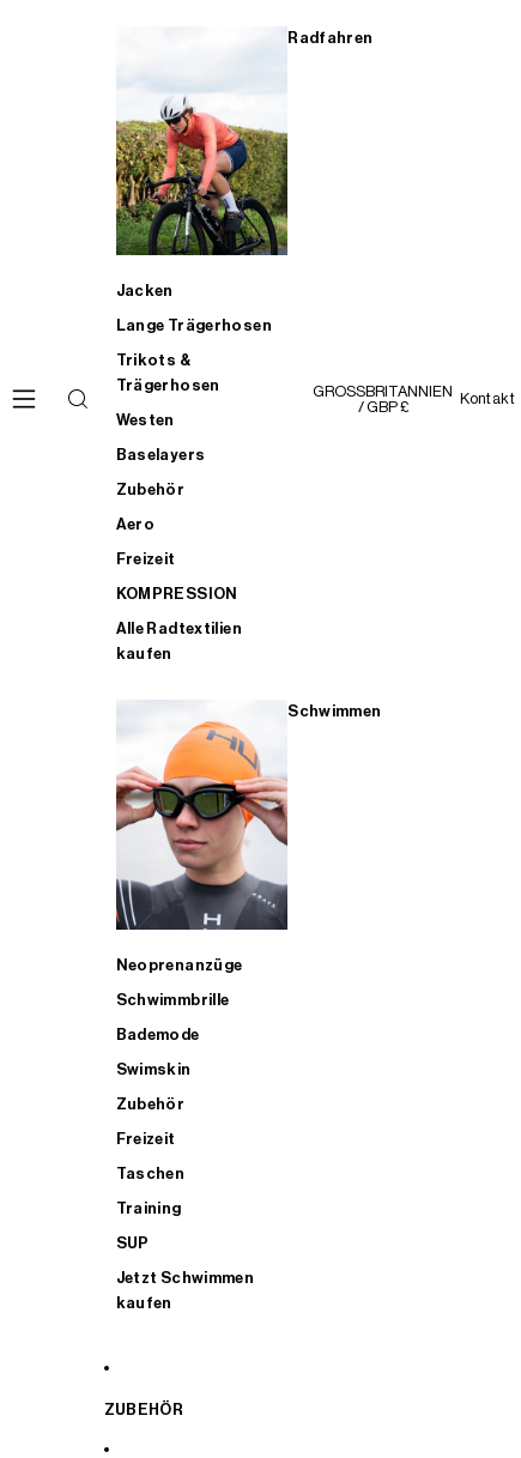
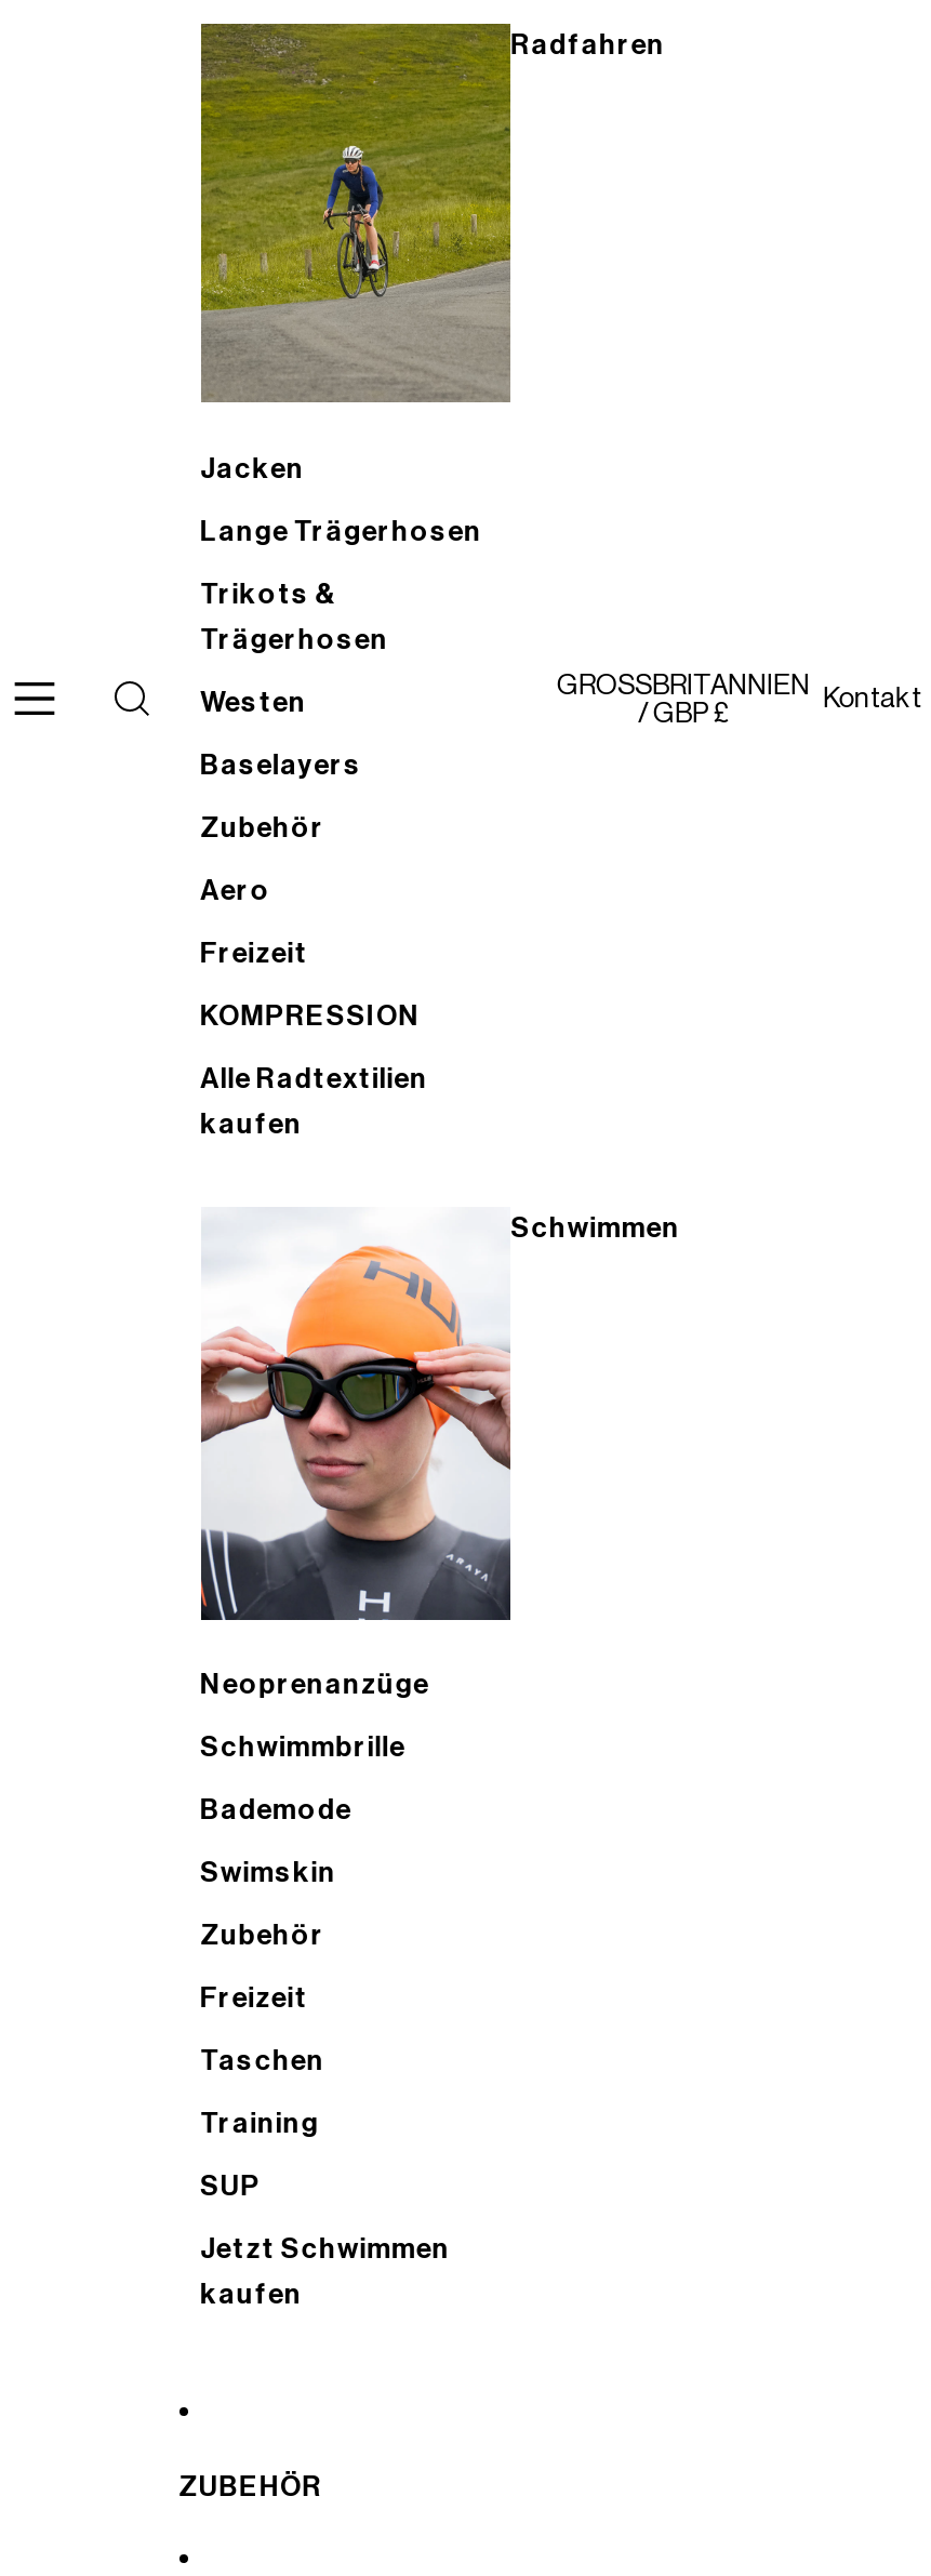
[115,25,287,255] [image] -> [199,21,513,401] [image]

